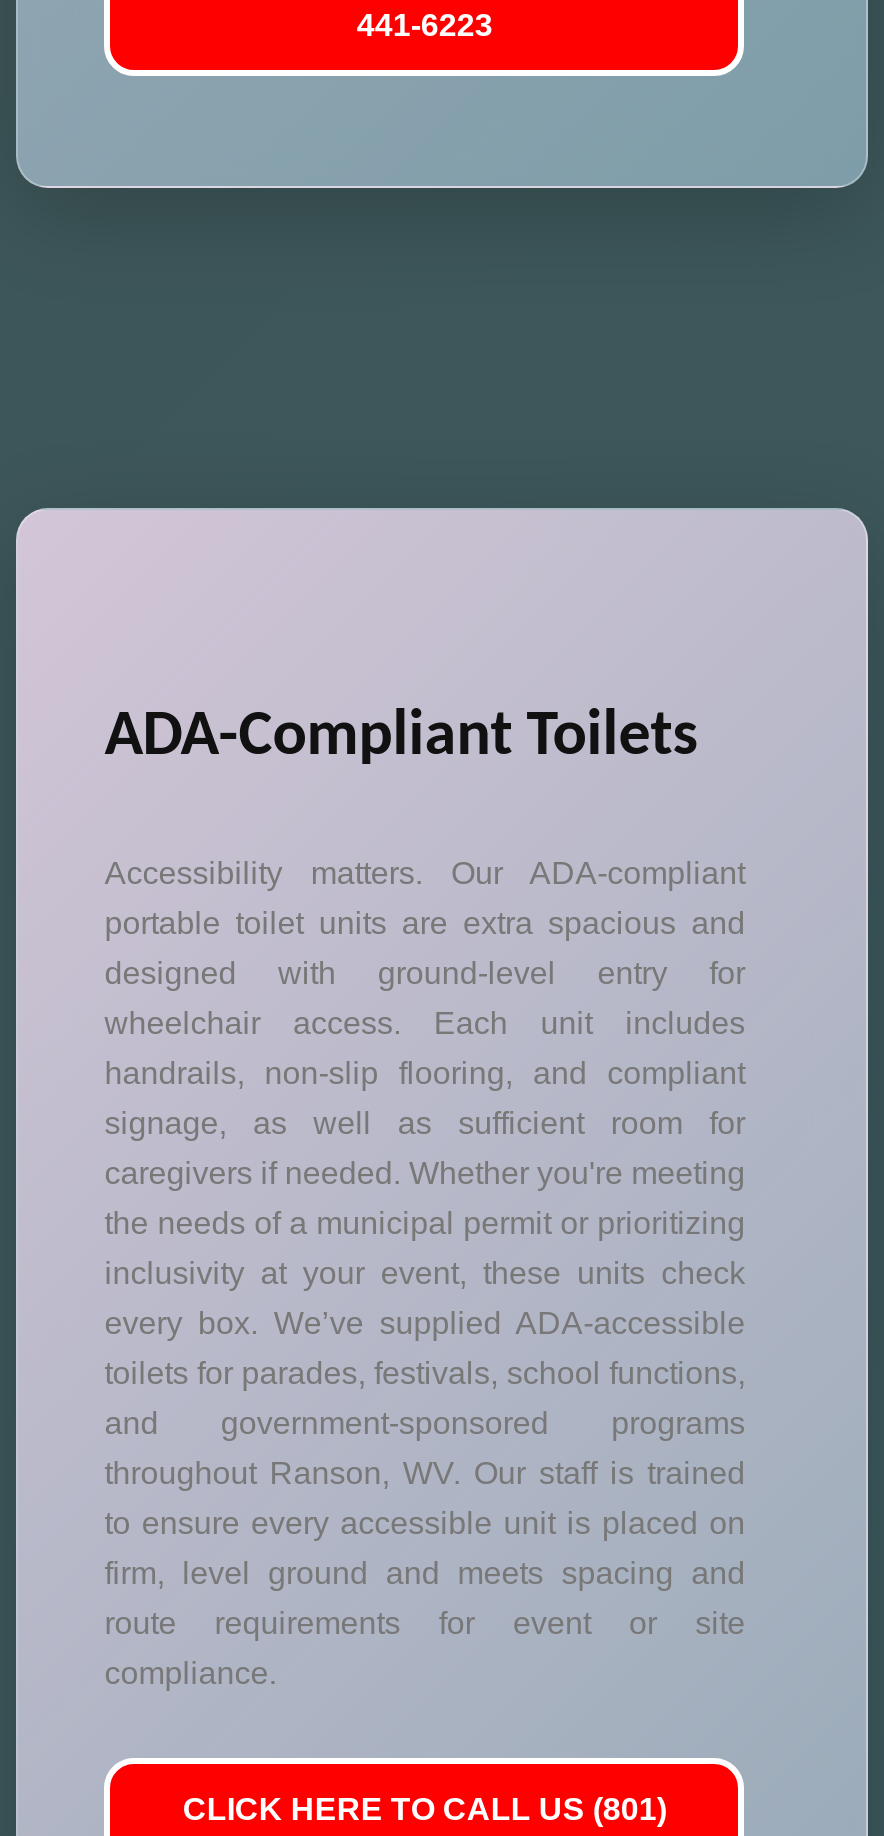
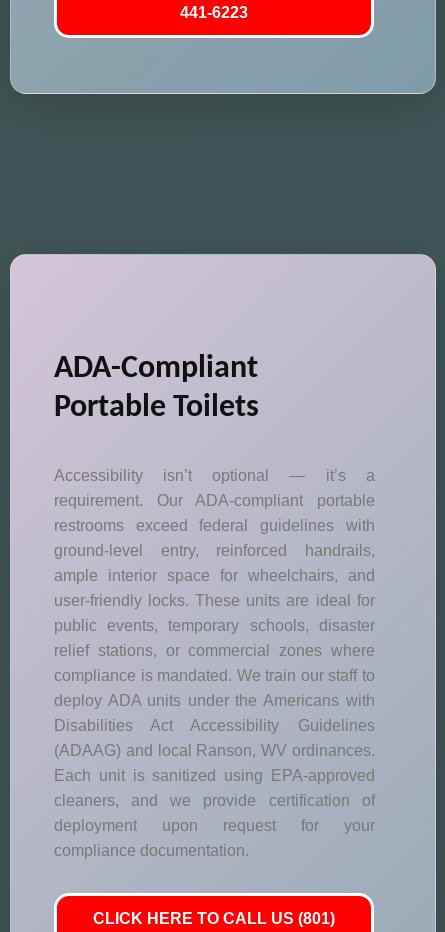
[104,706,745,1690] ADA-Compliant Toilets | Accessibility matters. Our ADA-compliant | portable toilet units are extra spacious and | designed with ground-level entry for | wheelchair access. Each unit includes | handrails, non-slip flooring, and compliant | signage, as well as sufficient room for | caregivers if needed. Whether you're meeting | the needs of a municipal permit or prioritizing | inclusivity at your event, these units check | every box. We’ve supplied ADA-accessible | toilets for parades, festivals, school functions, | and government-sponsored programs | throughout Ranson, WV. Our staff is trained | to ensure every accessible unit is placed on | firm, level ground and meets spacing and | route requirements for event or site | compliance. -> [54,353,375,859] ADA-Compliant | Portable Toilets | Accessibility isn’t optional — it’s a | requirement. Our ADA-compliant portable | restrooms exceed federal guidelines with | ground-level entry, reinforced handrails, | ample interior space for wheelchairs, and | user-friendly locks. These units are ideal for | public events, temporary schools, disaster | relief stations, or commercial zones where | compliance is mandated. We train our staff to | deploy ADA units under the Americans with | Disabilities Act Accessibility Guidelines | (ADAAG) and local Ranson, WV ordinances. | Each unit is sanitized using EPA-approved | cleaners, and we provide certification of | deployment upon request for your | compliance documentation.

